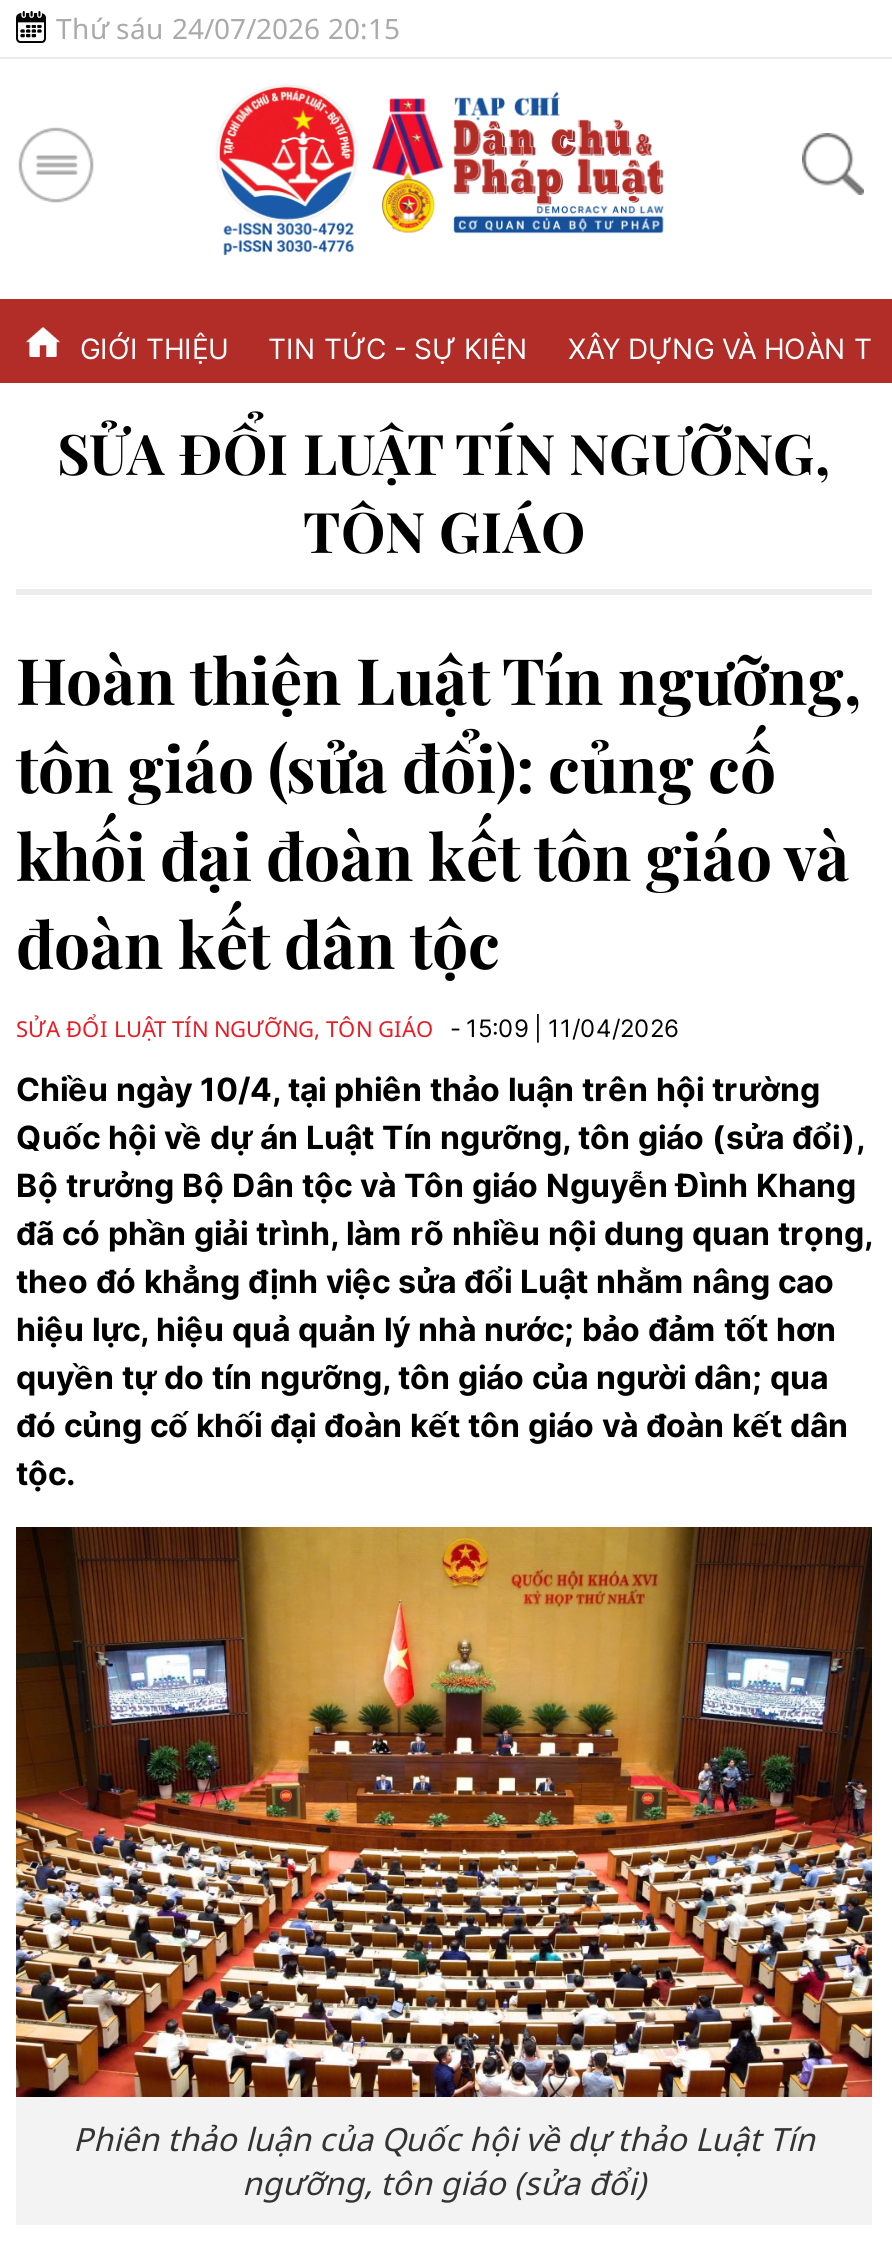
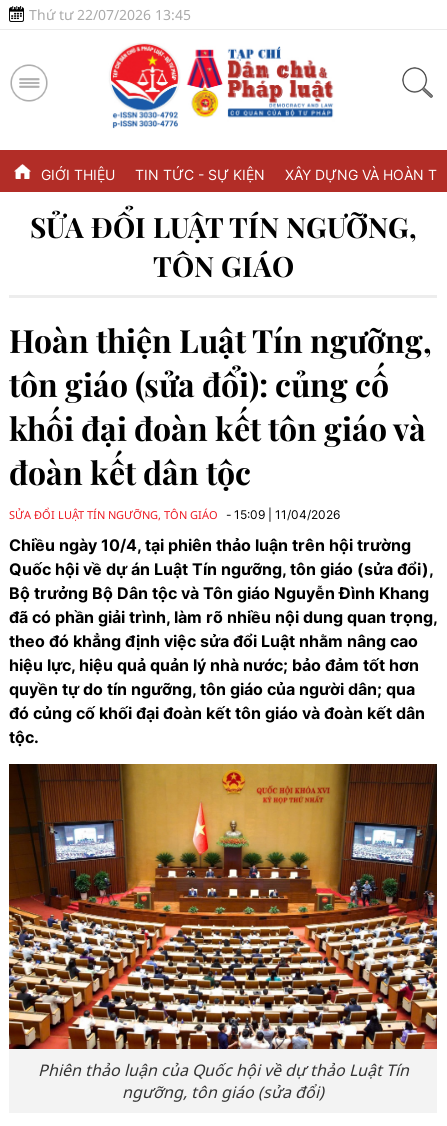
[56,9,400,47] Thứ sáu 24/07/2026 20:15 -> [29,5,191,24] Thứ tư 22/07/2026 13:45

